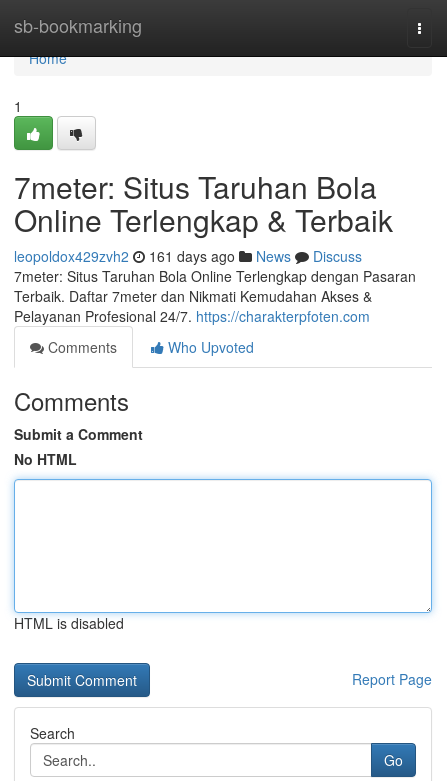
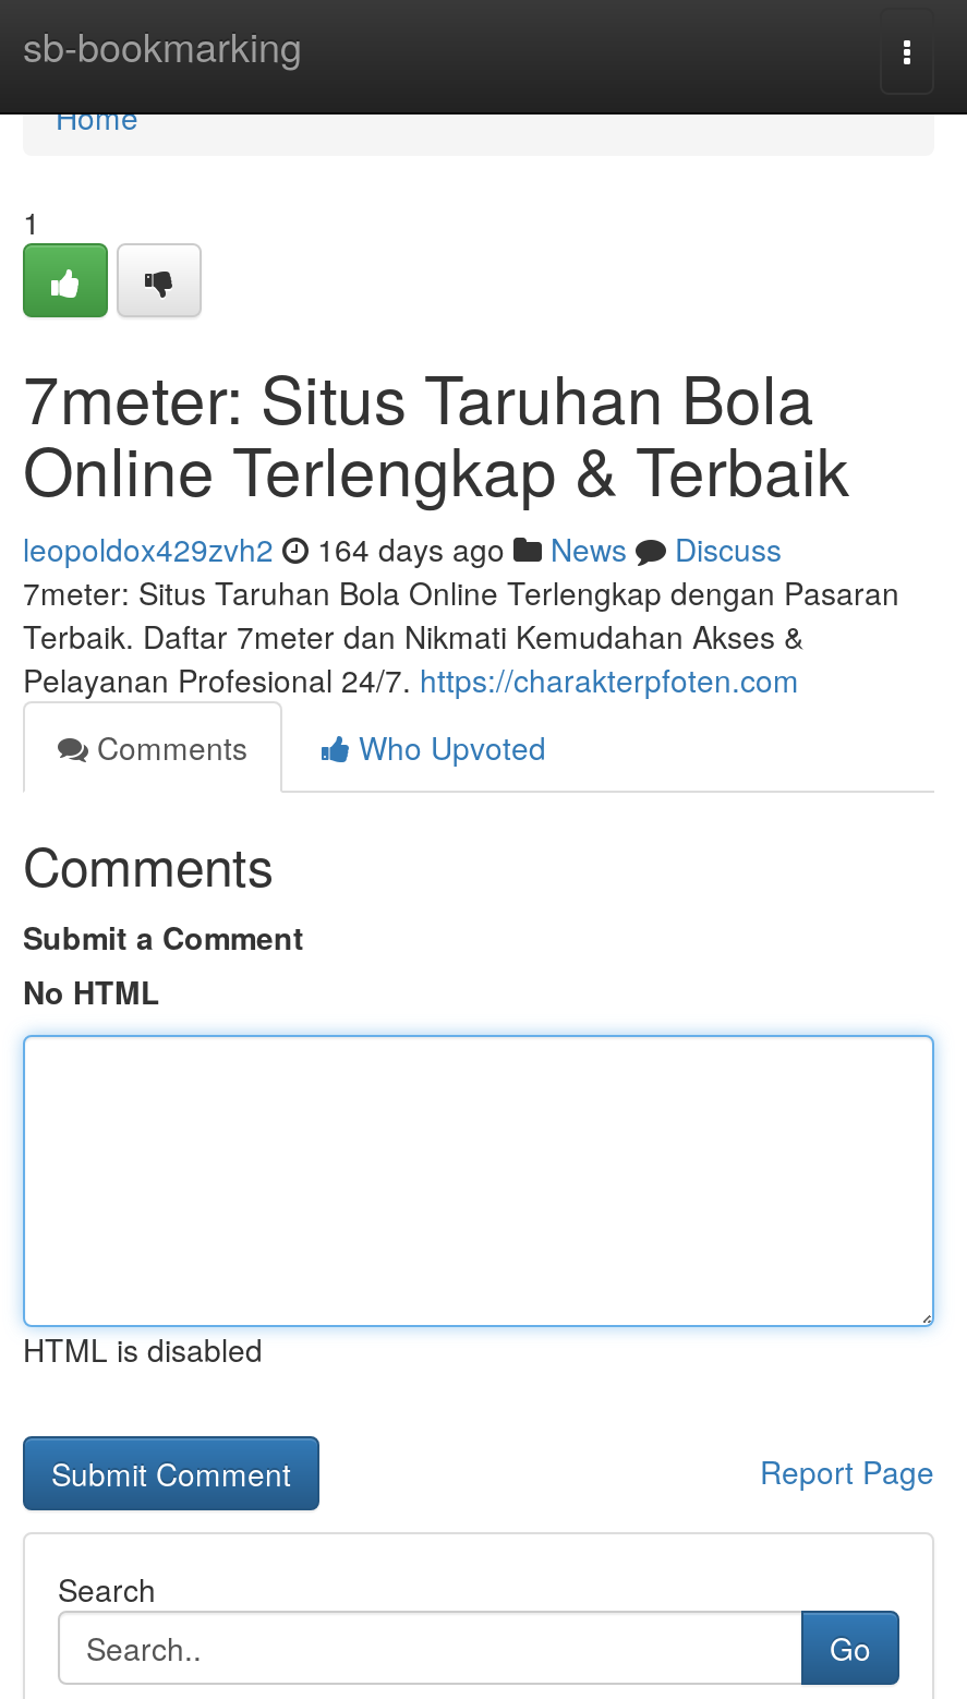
[14,246,362,266] leopoldox429zvh2 161 days ago News Discuss -> [23,527,782,570] leopoldox429zvh2 164 days ago News Discuss

